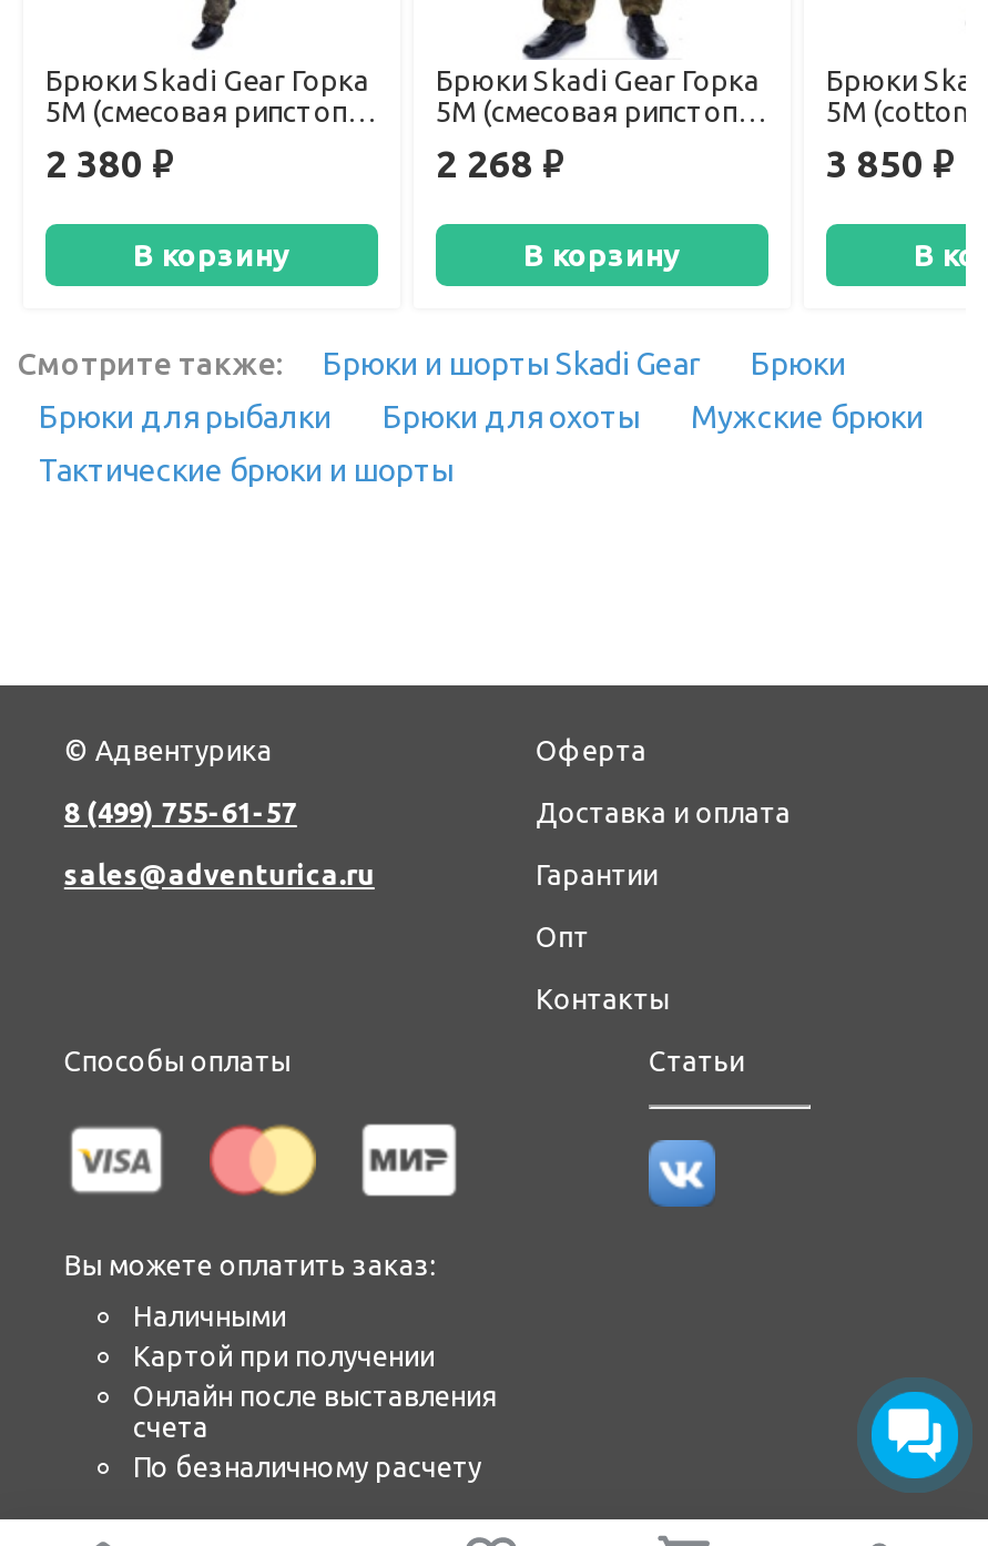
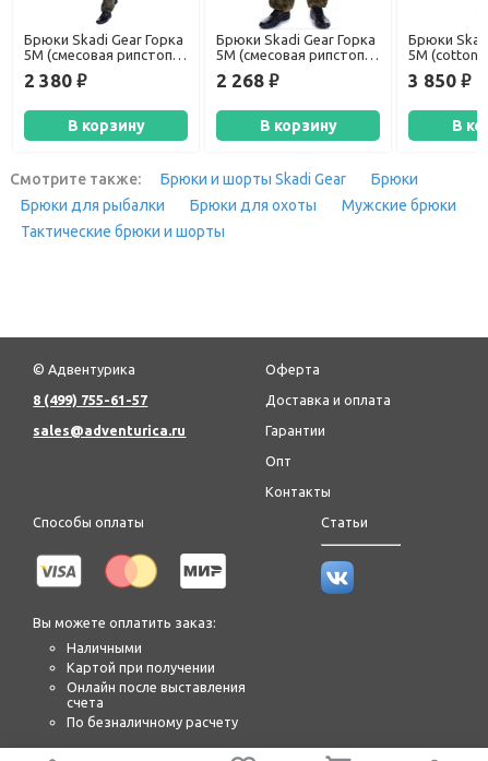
[859,1380,970,1491] [image] -> none

